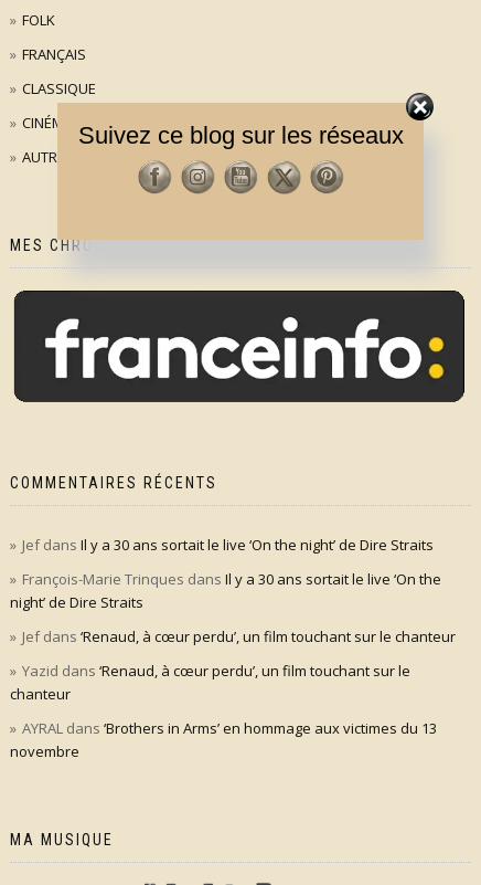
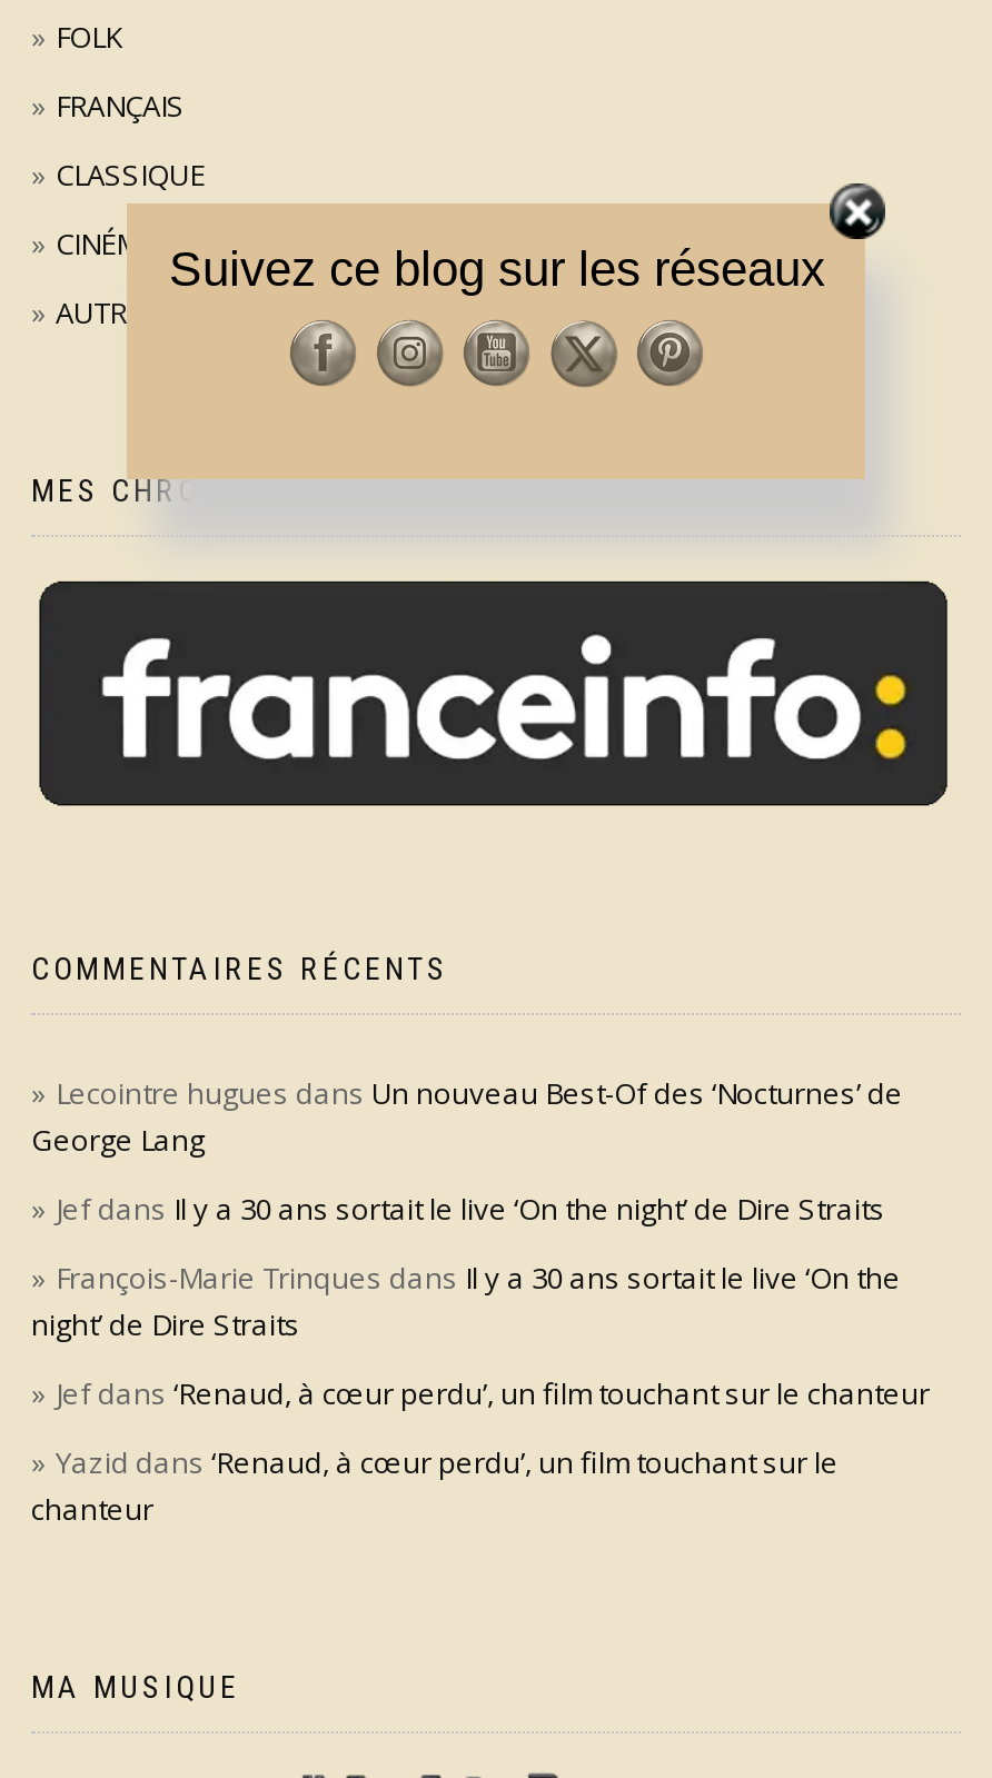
none -> [31,1073,903,1159] Lecointre hugues dans Un nouveau Best-Of des ‘Nocturnes’ de | George Lang
moved [10,535,456,704] -> [31,1188,930,1528]: Jef dans Il y a 30 ans sortait le live ‘On the night’ de Dire Straits | François-Marie Trinques dans Il y a 30 ans sortait le live ‘On the | night’ de Dire Straits | Jef dans ‘Renaud, à cœur perdu’, un film touchant sur le chanteur | Yazid dans ‘Renaud, à cœur perdu’, un film touchant sur le | chanteur
[10,718,437,761] AYRAL dans ‘Brothers in Arms’ en hommage aux victimes du 13 | novembre -> none

